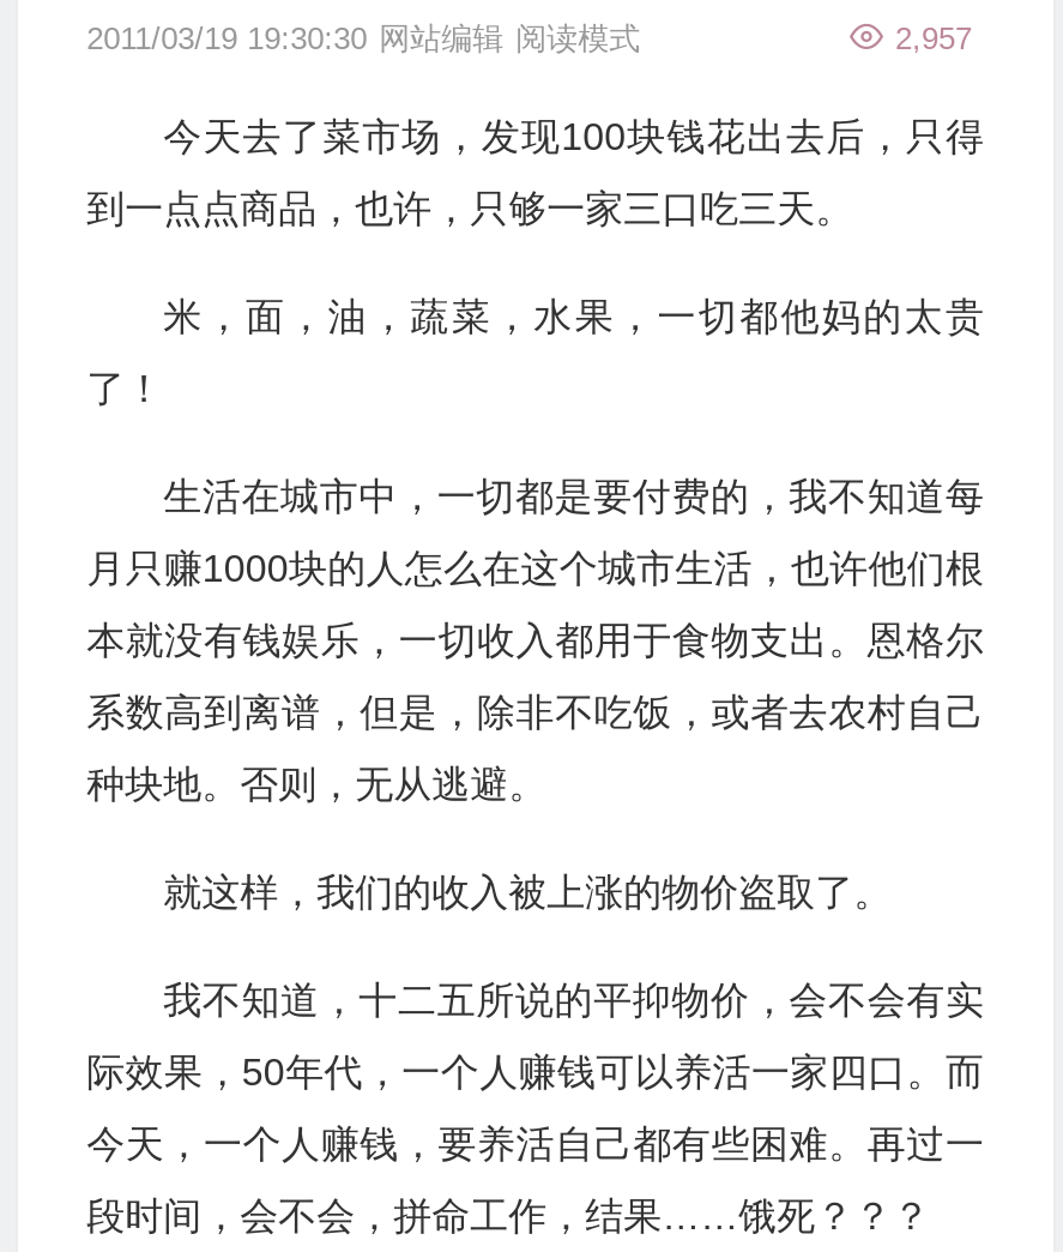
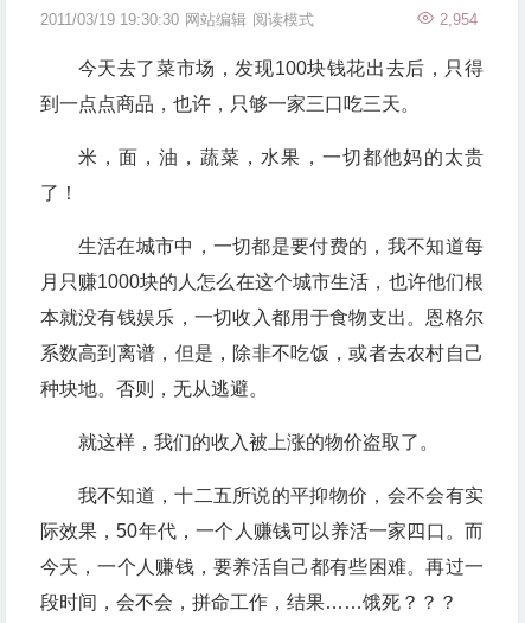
[895,20,972,56] 2,957 -> [440,11,478,28] 2,954

